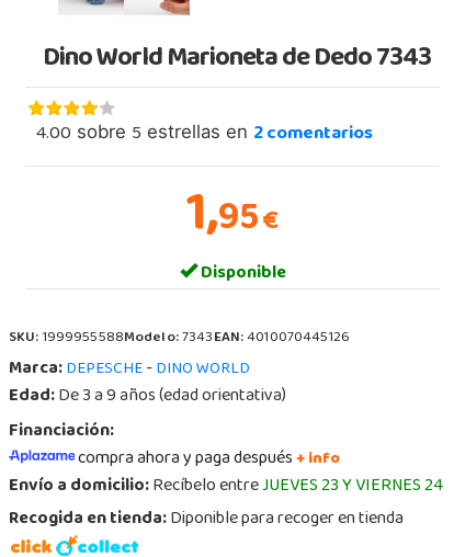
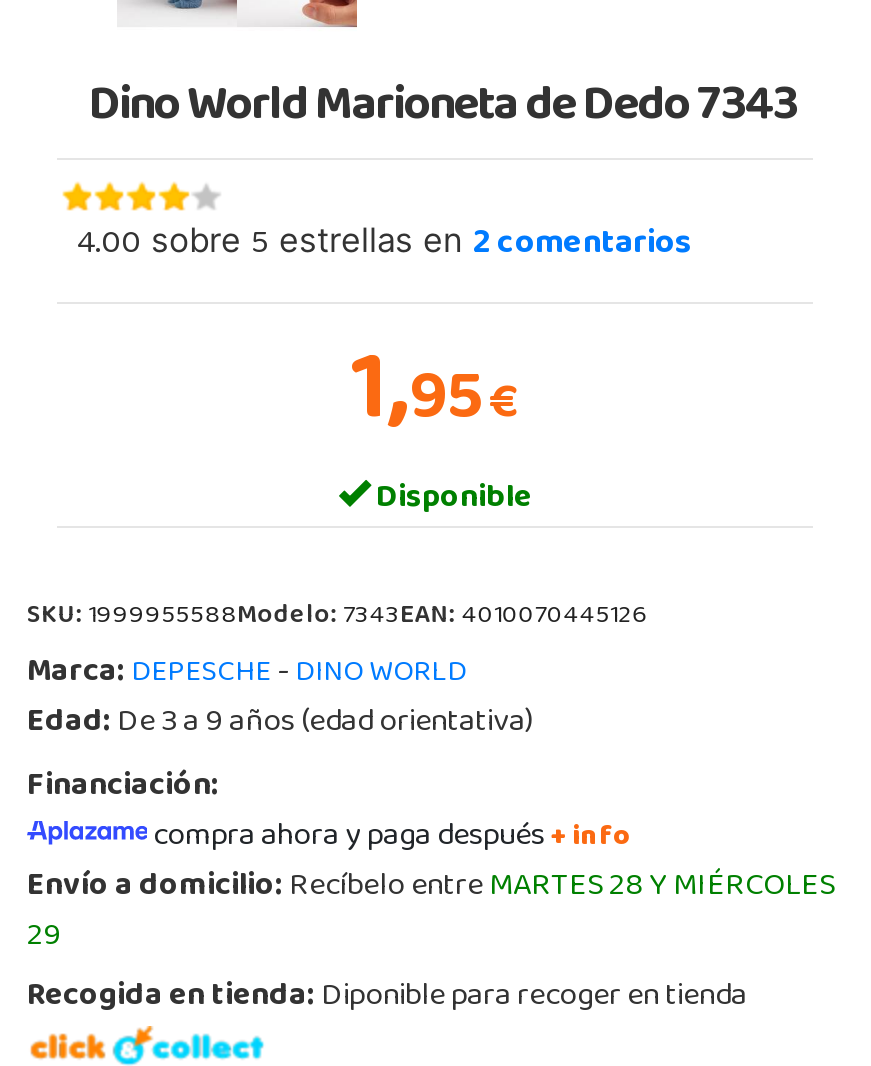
[9,469,443,504] Envío a domicilio: Recíbelo entreJUEVES 23 Y VIERNES 24 -> [27,856,835,970] Envío a domicilio: Recíbelo entreMARTES 28 Y MIÉRCOLES | 29

